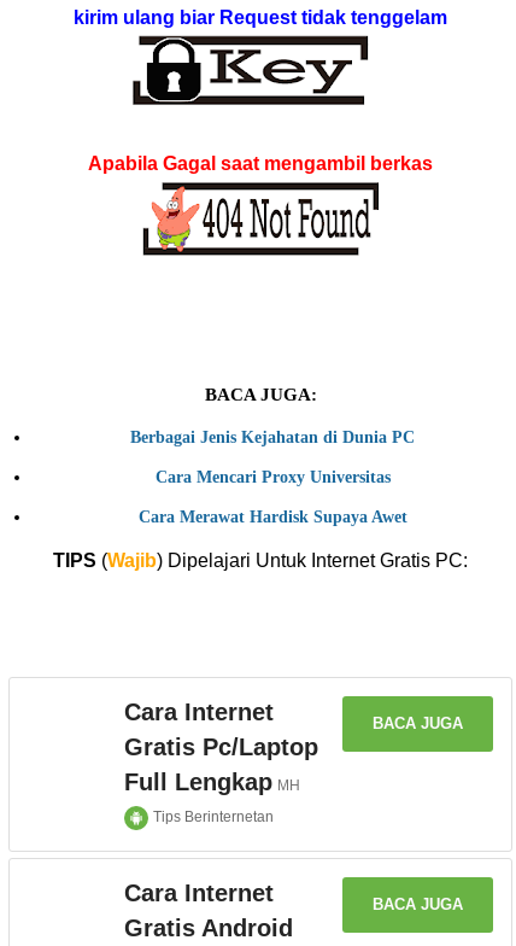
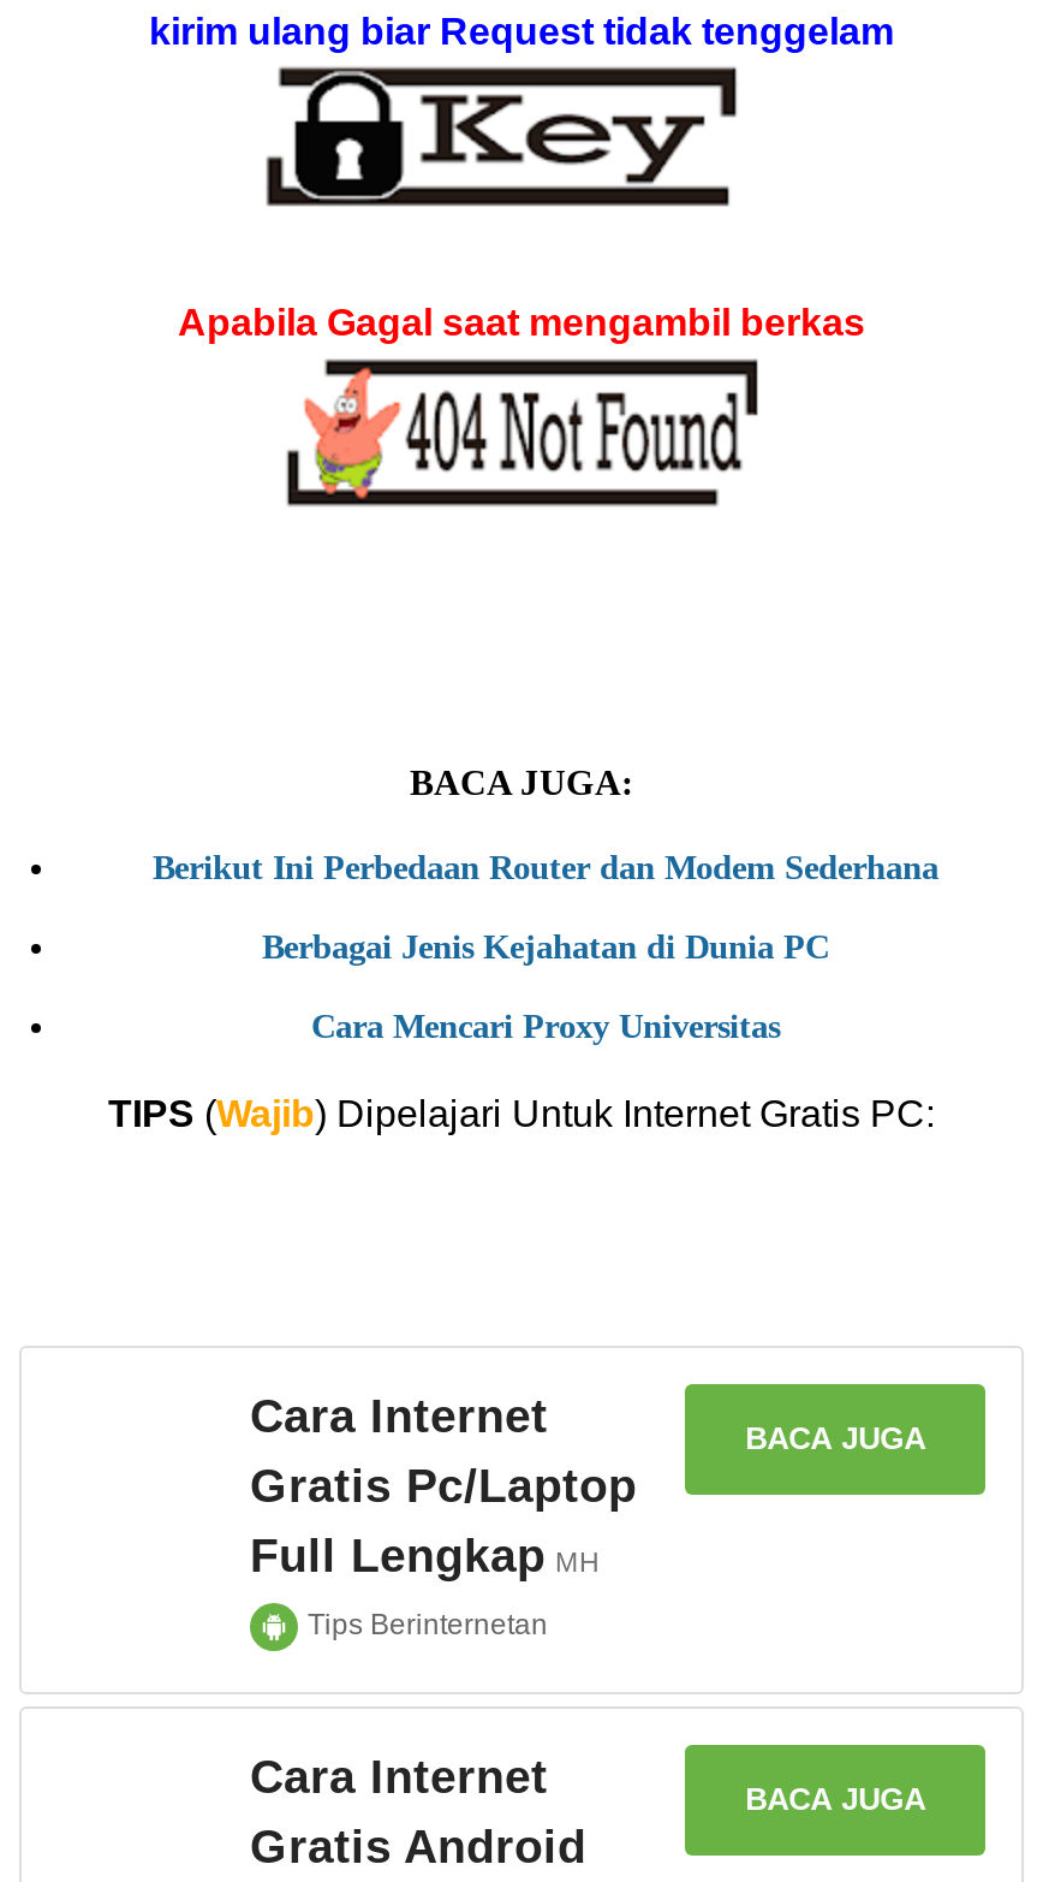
none -> [153,849,938,887] Berikut Ini Perbedaan Router dan Modem Sederhana
moved [130,428,415,487] -> [262,928,829,1045]: Berbagai Jenis Kejahatan di Dunia PC | Cara Mencari Proxy Universitas
[138,507,407,526] Cara Merawat Hardisk Supaya Awet -> none

